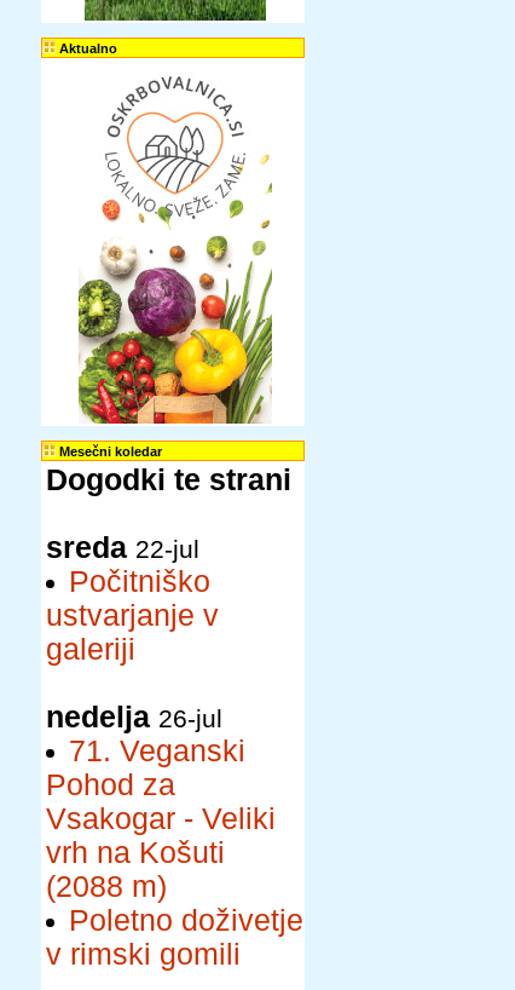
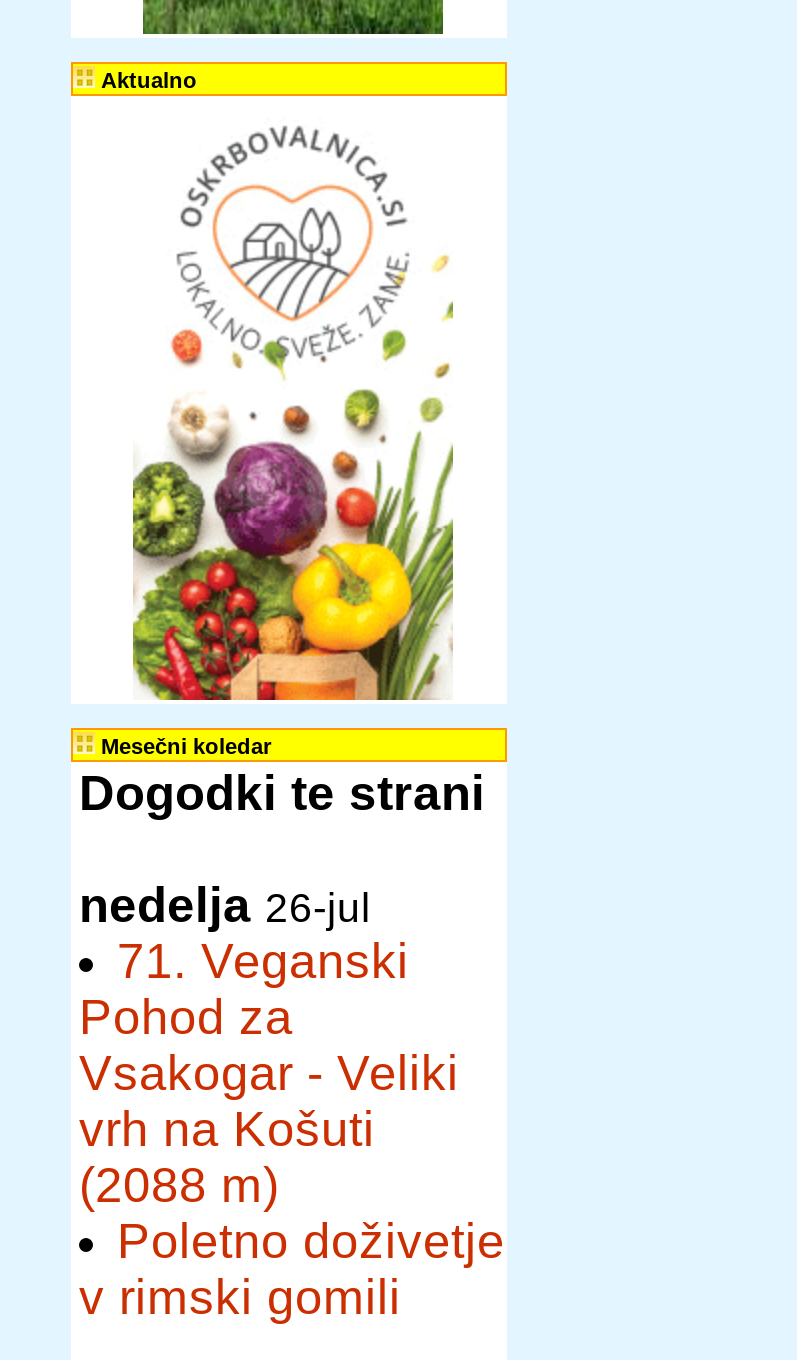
[46,531,219,666] sreda 22-jul | Počitniško | ustvarjanje v | galeriji -> none

